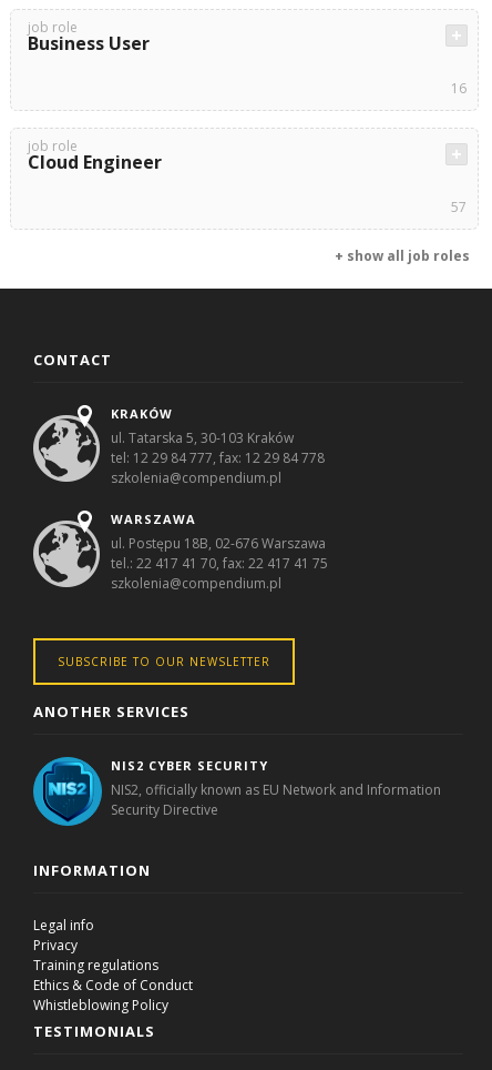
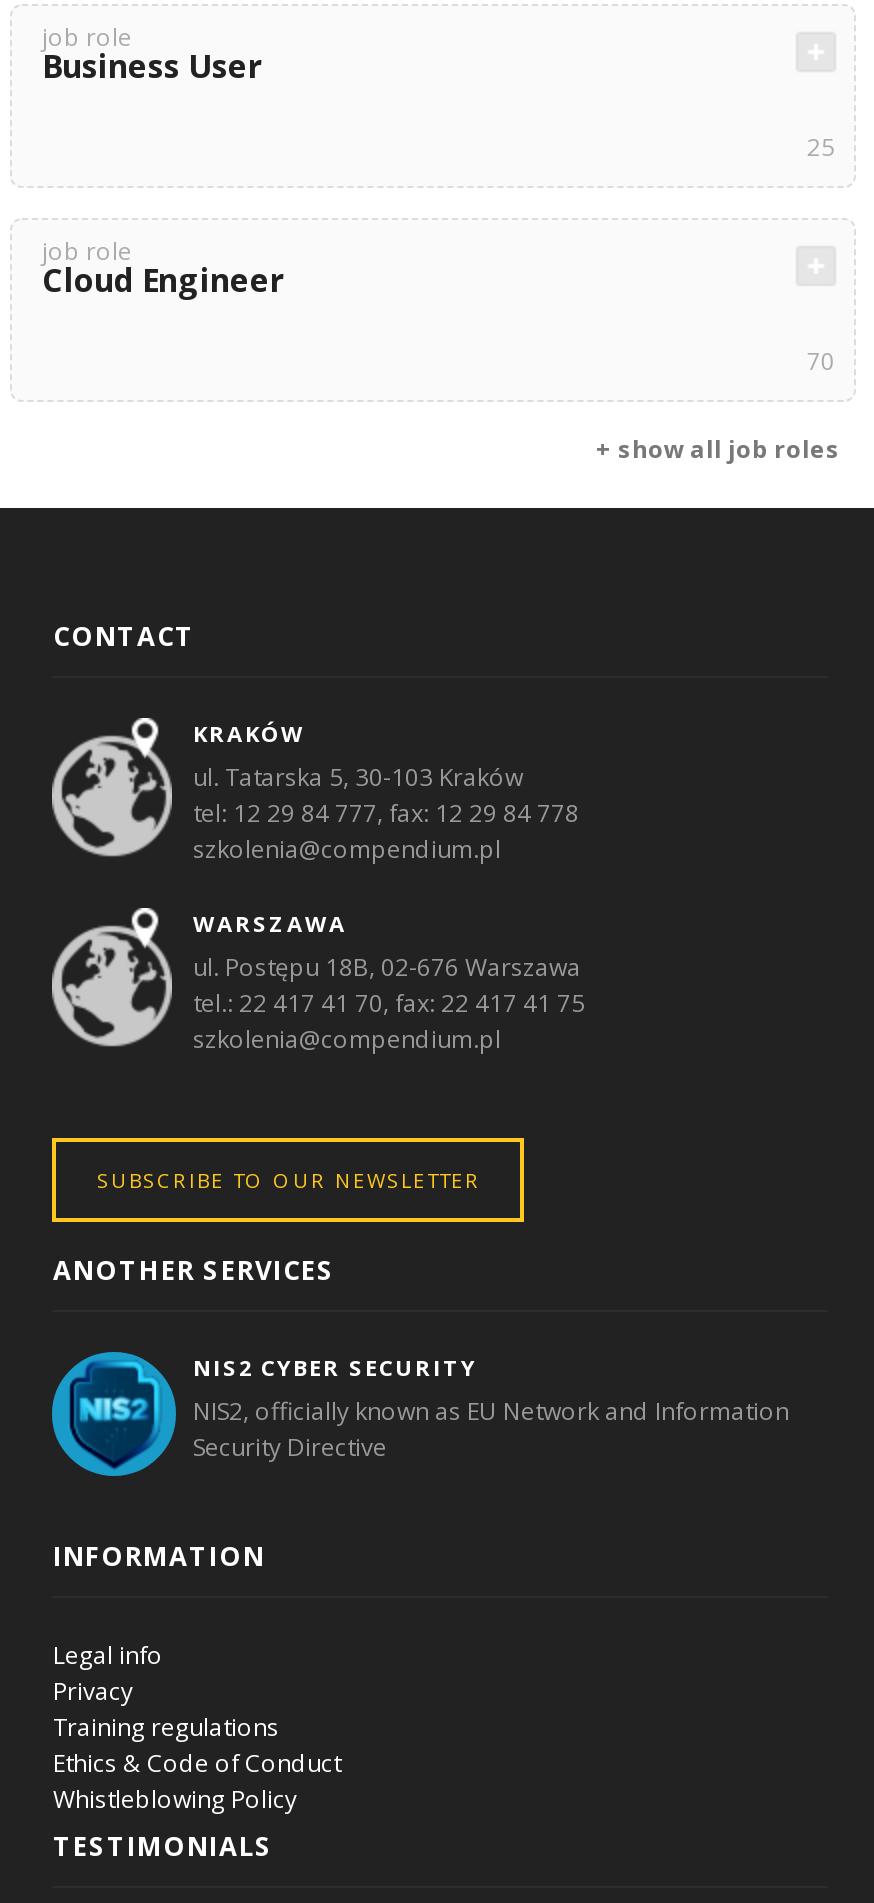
[451,79,467,98] 16 -> [807,130,835,164] 25
[451,198,467,216] 57 -> [807,344,835,378] 70

